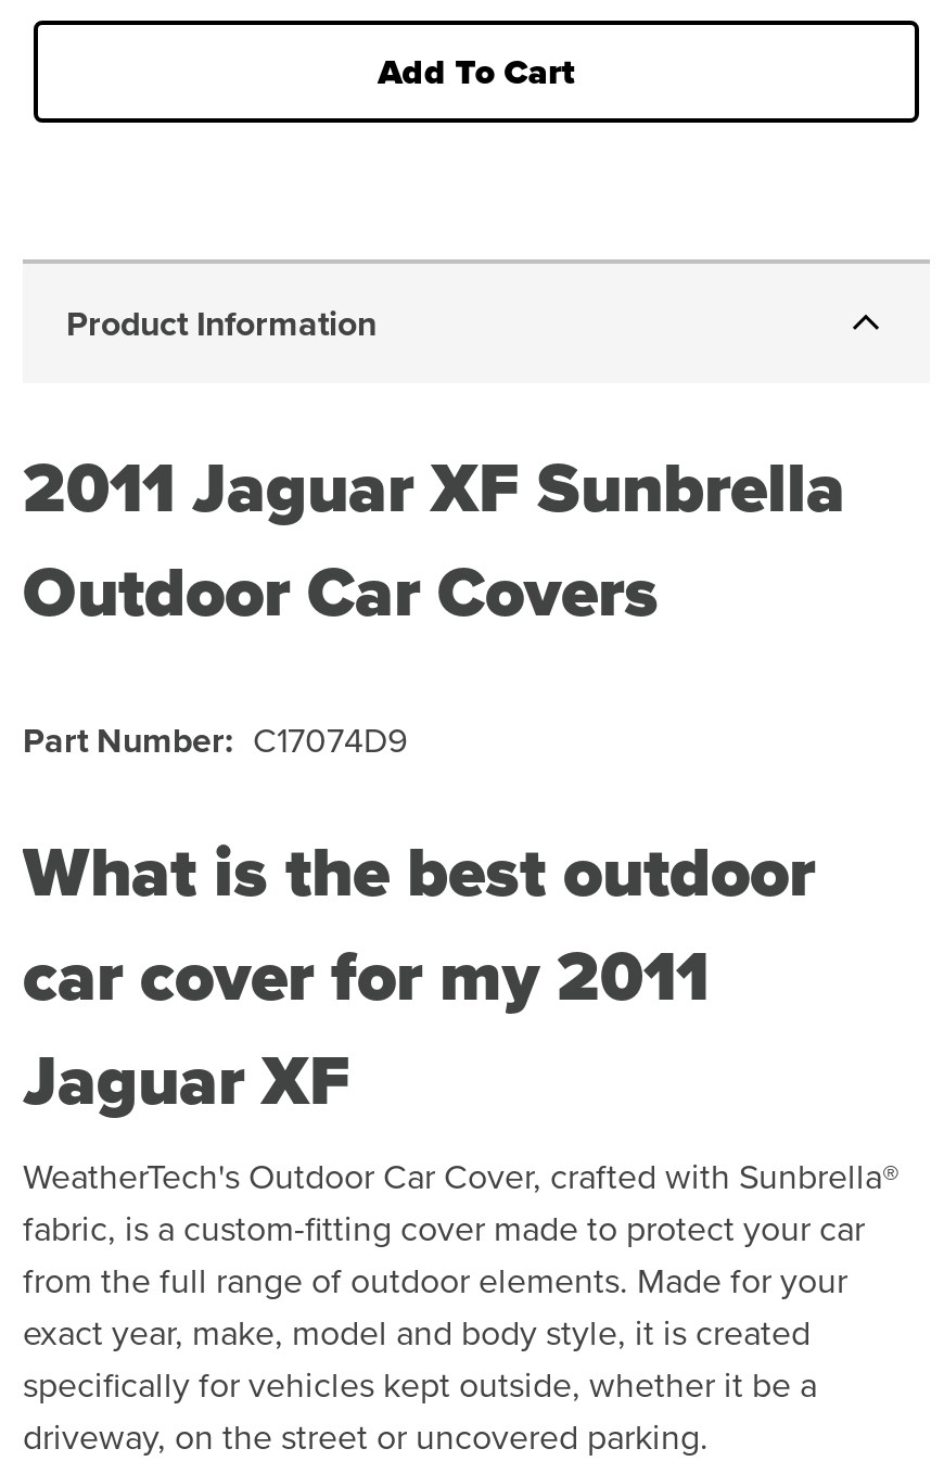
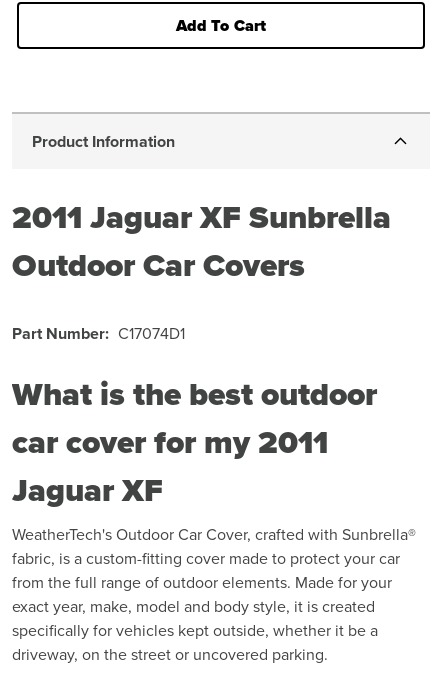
[23,716,407,766] Part Number: C17074D9 -> [12,322,185,345] Part Number: C17074D1

